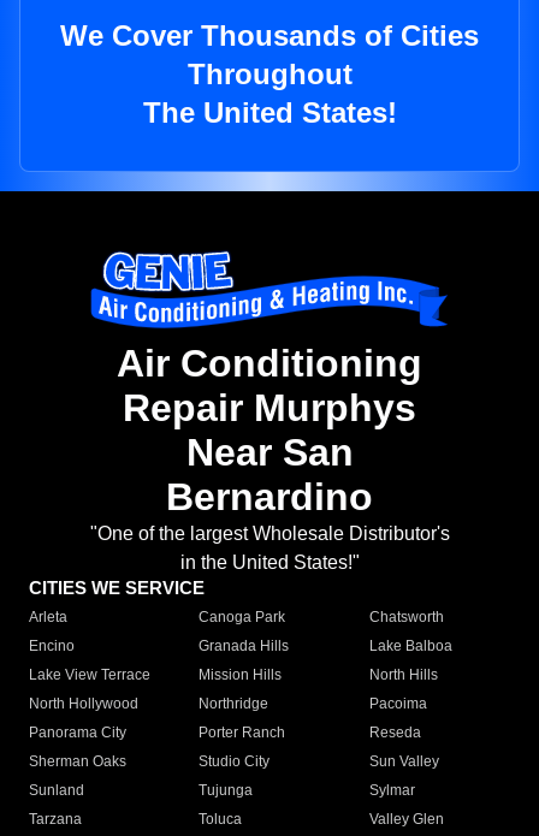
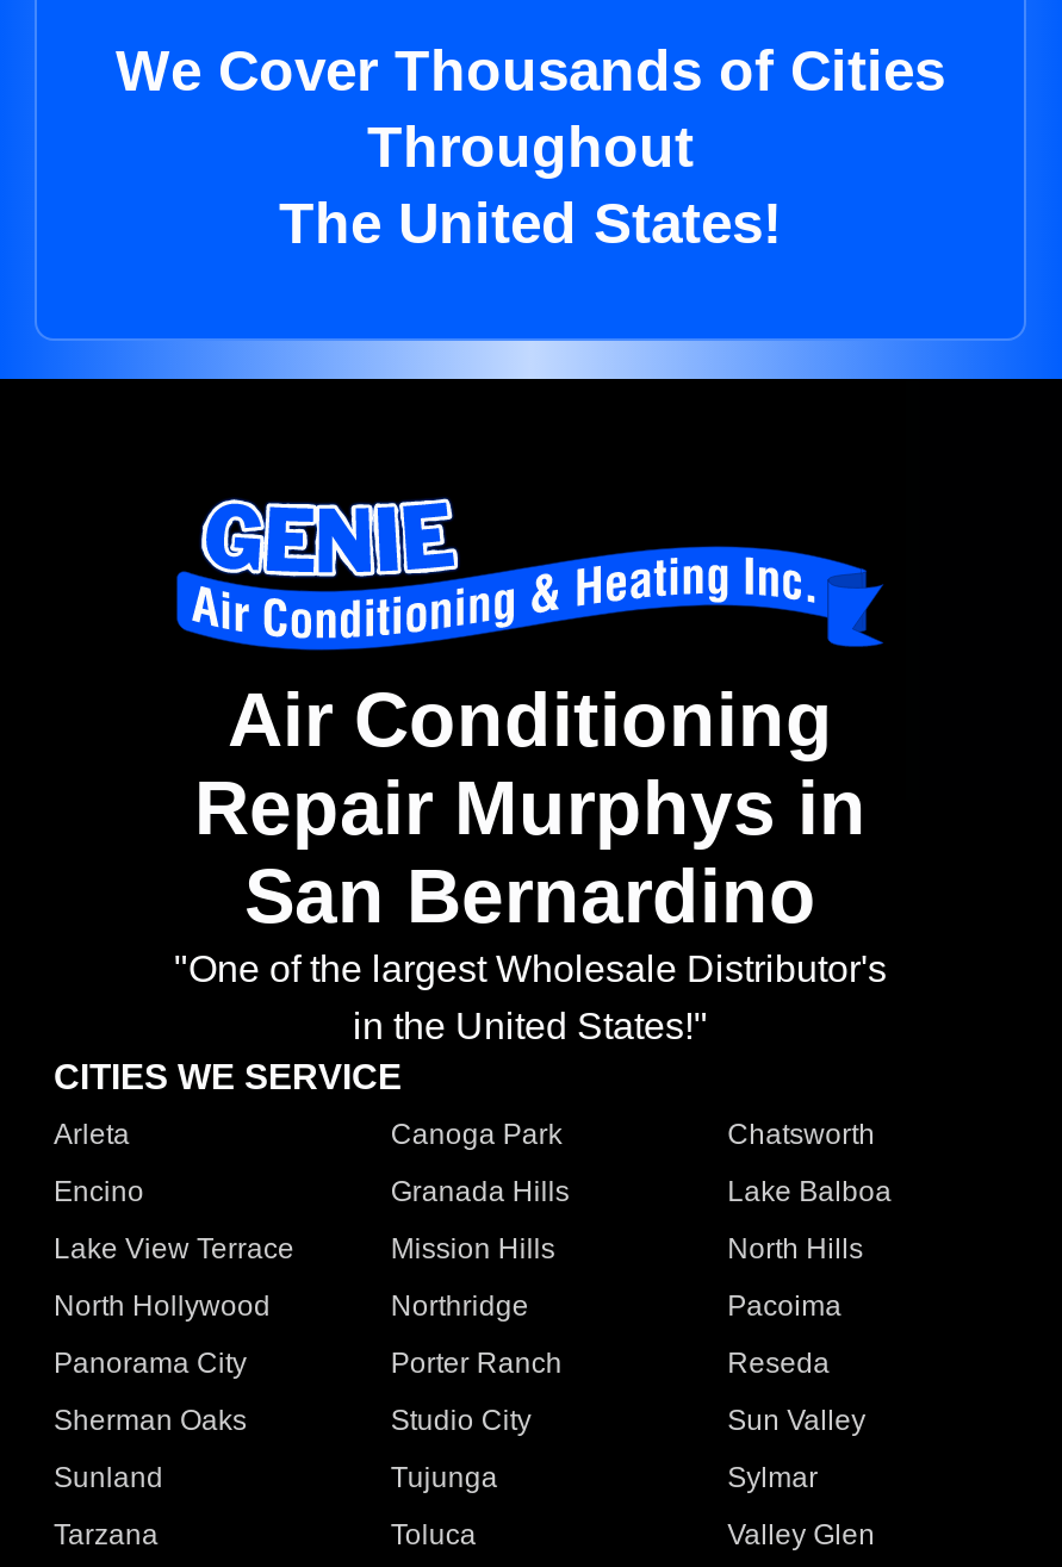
[123,386,416,519] Repair Murphys | Near San | Bernardino -> [194,766,867,940] Repair Murphys in | San Bernardino

